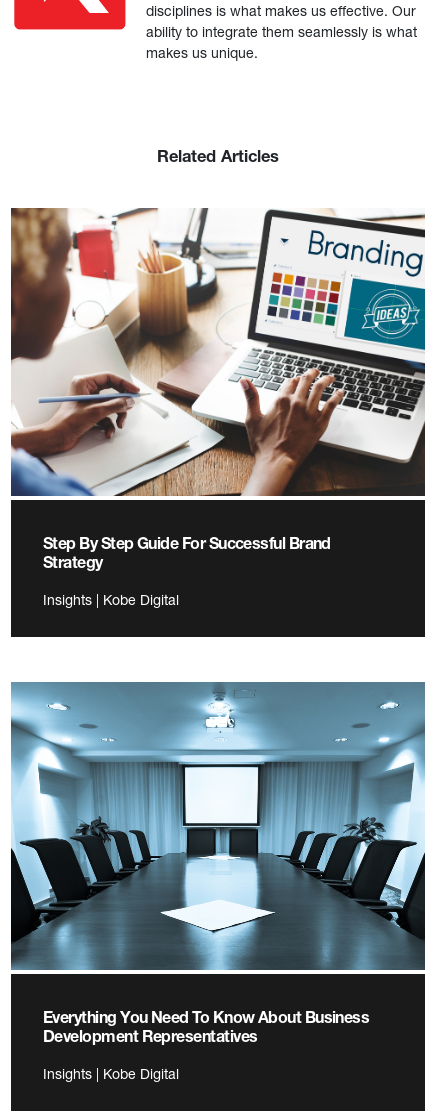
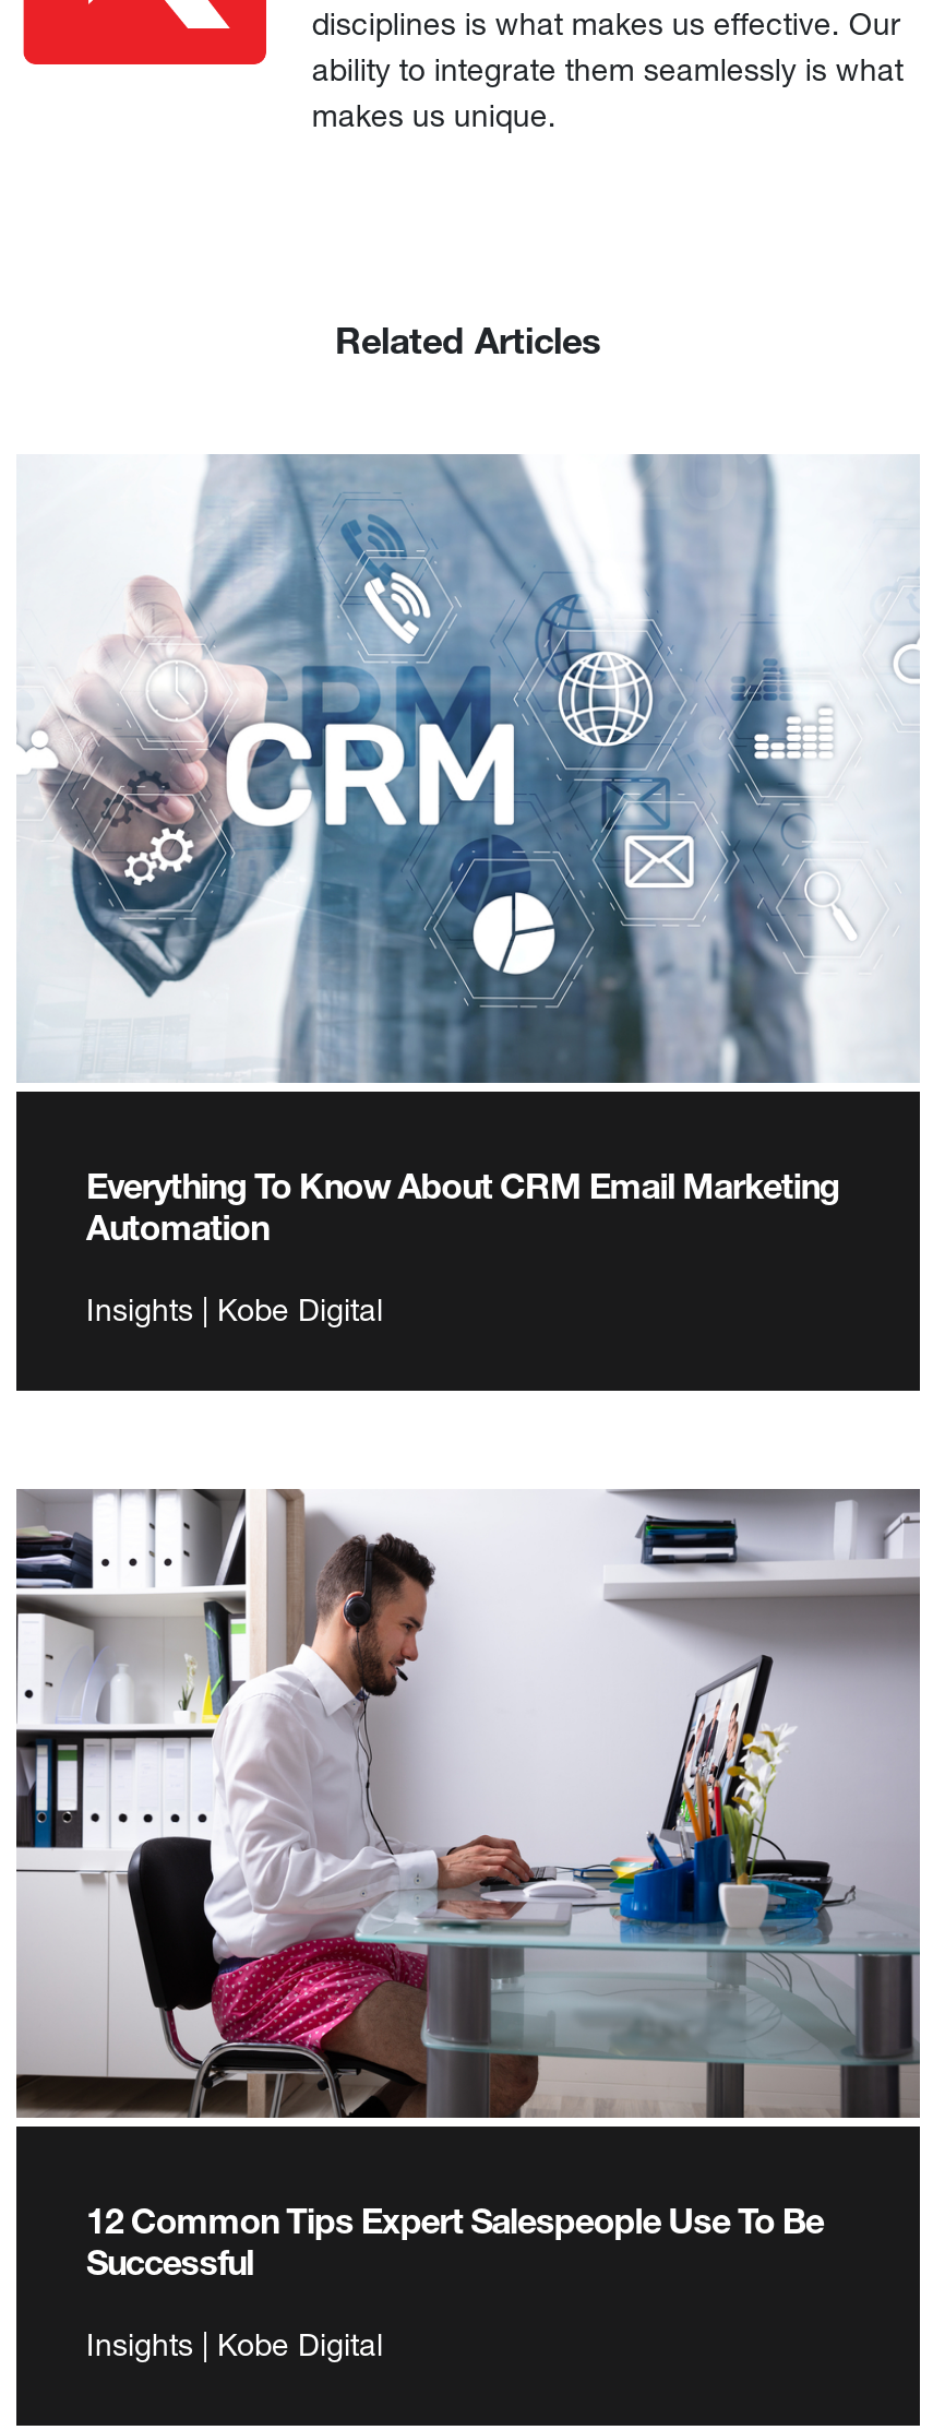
[10,207,426,571] [image] | Step By Step Guide For Successful Brand | Strategy -> [16,452,920,1247] [image] | Everything To Know About CRM Email Marketing | Automation
[10,681,425,1045] [image] | Everything You Need To Know About Business | Development Representatives -> [14,1487,922,2282] [image] | 12 Common Tips Expert Salespeople Use To Be | Successful

